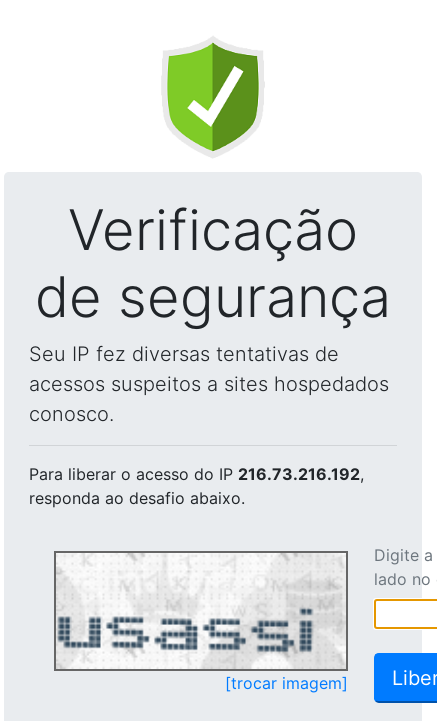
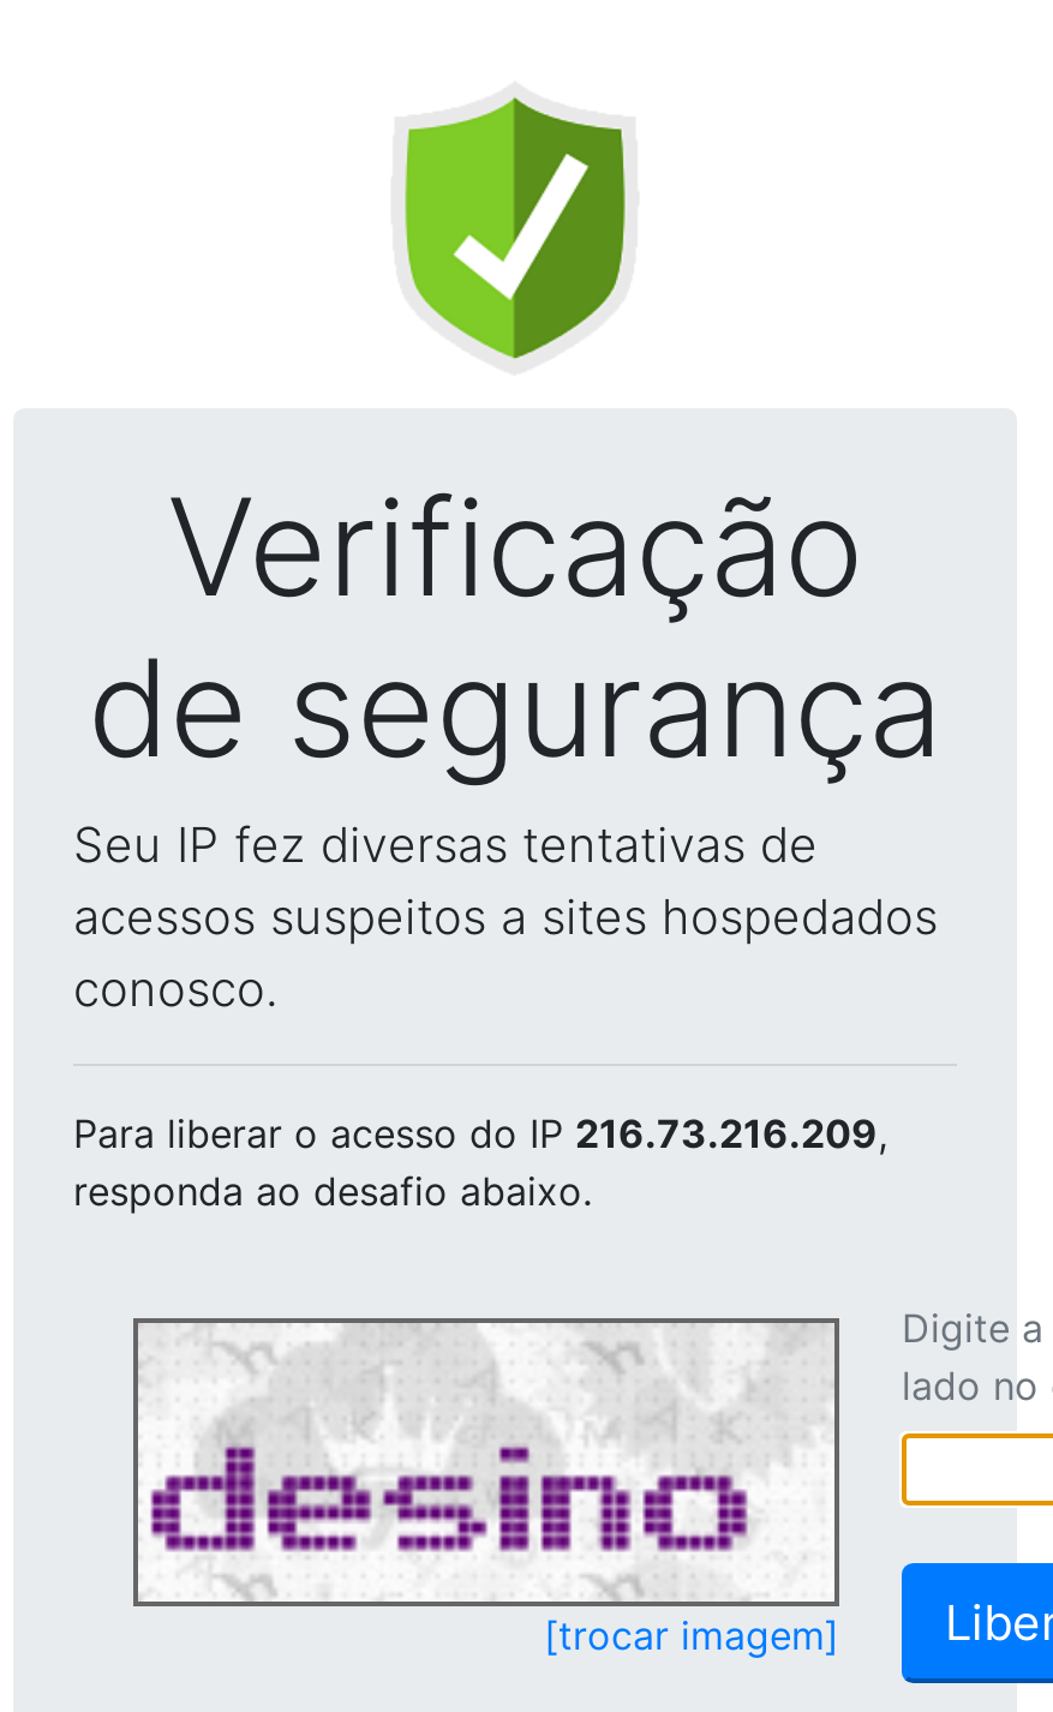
[29,464,364,484] Para liberar o acesso do IP 216.73.216.192, -> [73,1109,887,1157] Para liberar o acesso do IP 216.73.216.209,
[57,554,344,668] [image] -> [140,1325,832,1597] [image]

